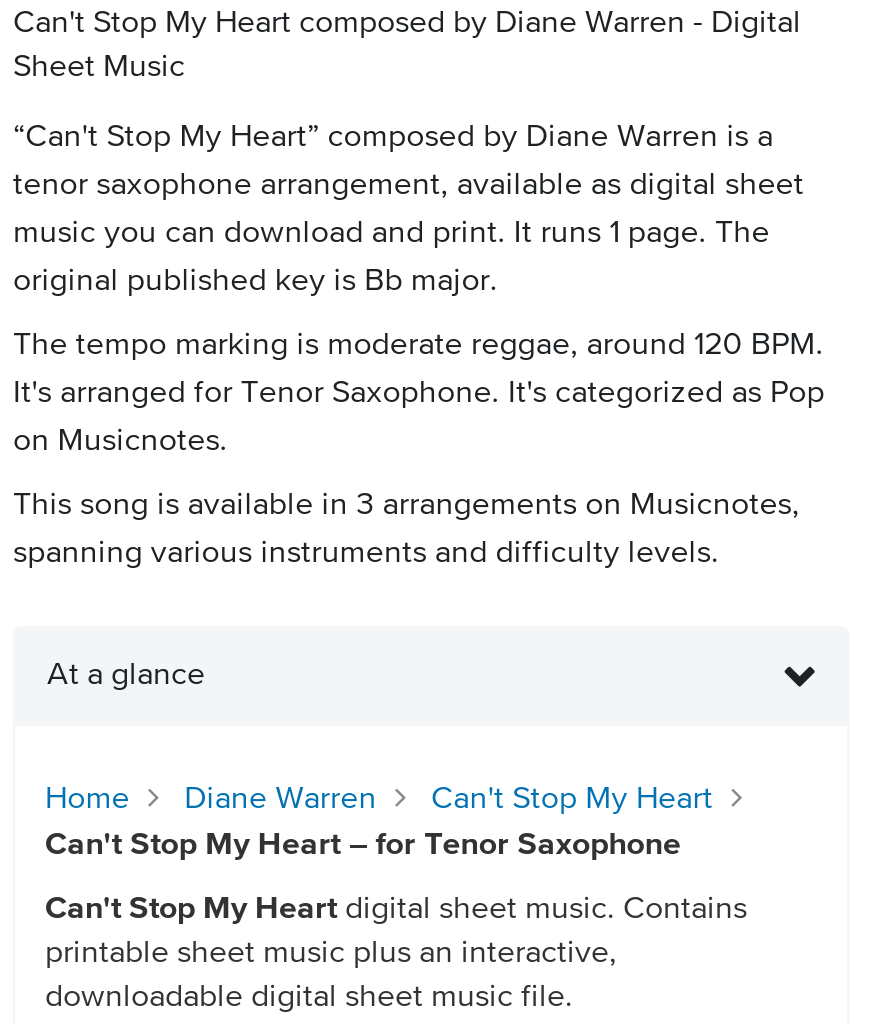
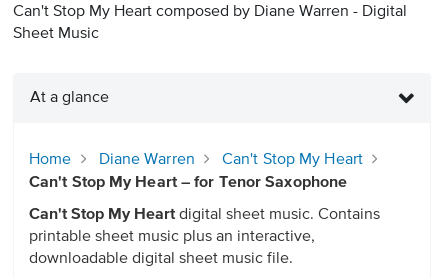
[13,123,825,571] “Can't Stop My Heart” composed by Diane Warren is a | tenor saxophone arrangement, available as digital sheet | music you can download and print. It runs 1 page. The | original published key is Bb major. | The tempo marking is moderate reggae, around 120 BPM. | It's arranged for Tenor Saxophone. It's categorized as Pop | on Musicnotes. | This song is available in 3 arrangements on Musicnotes, | spanning various instruments and difficulty levels. -> none

